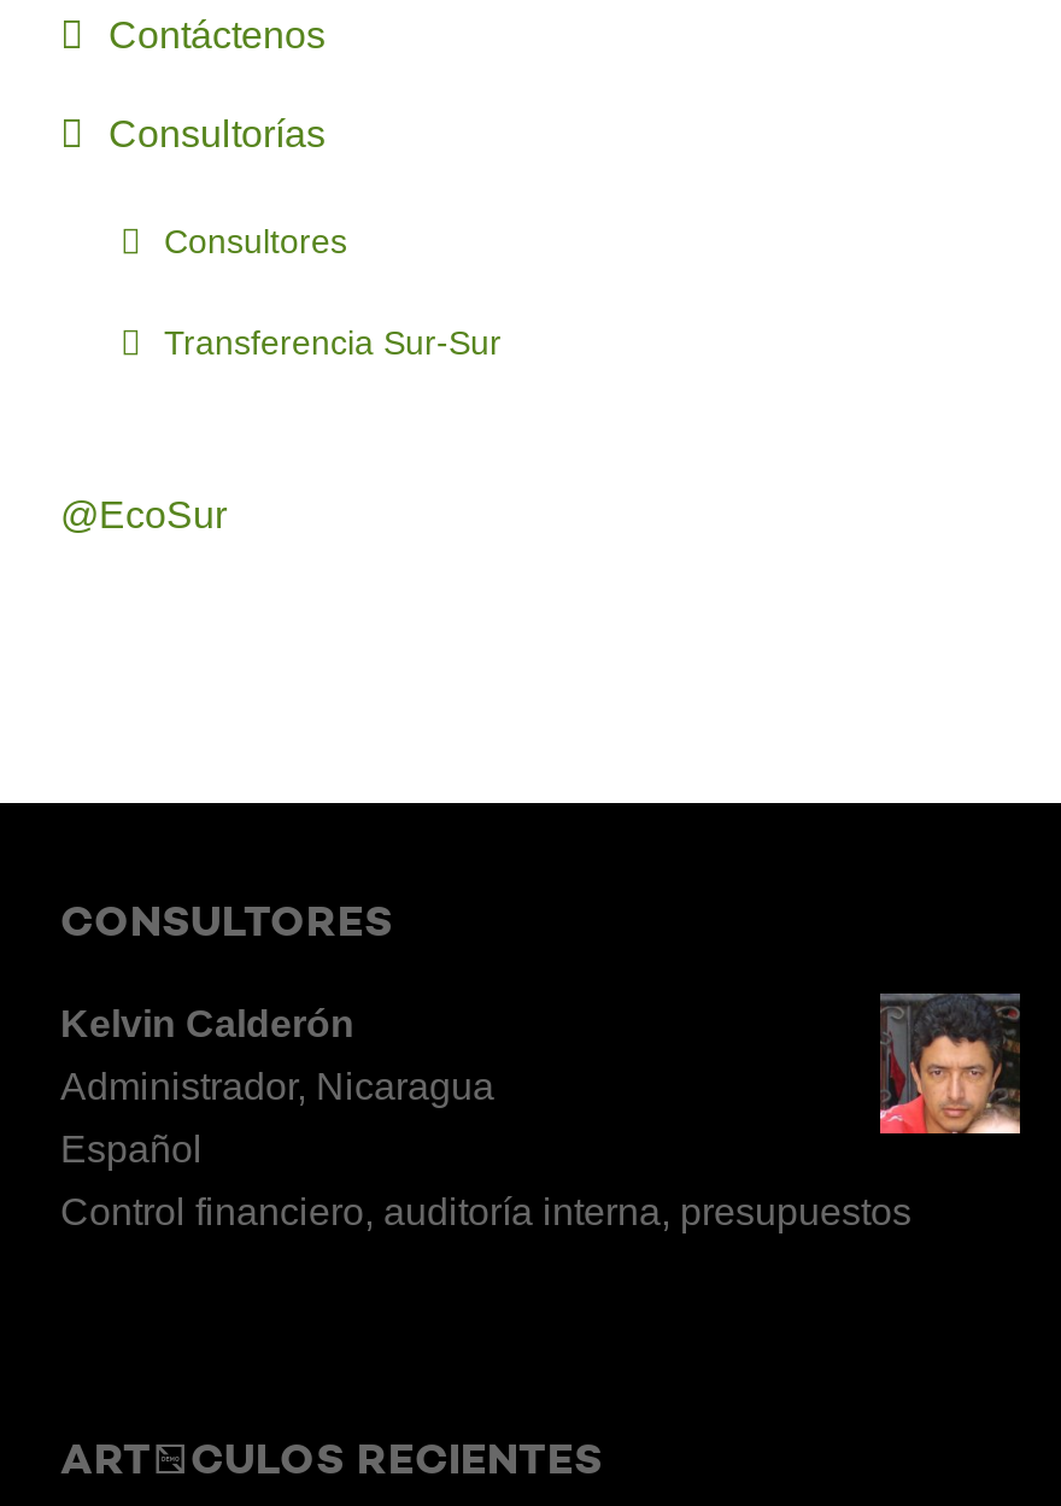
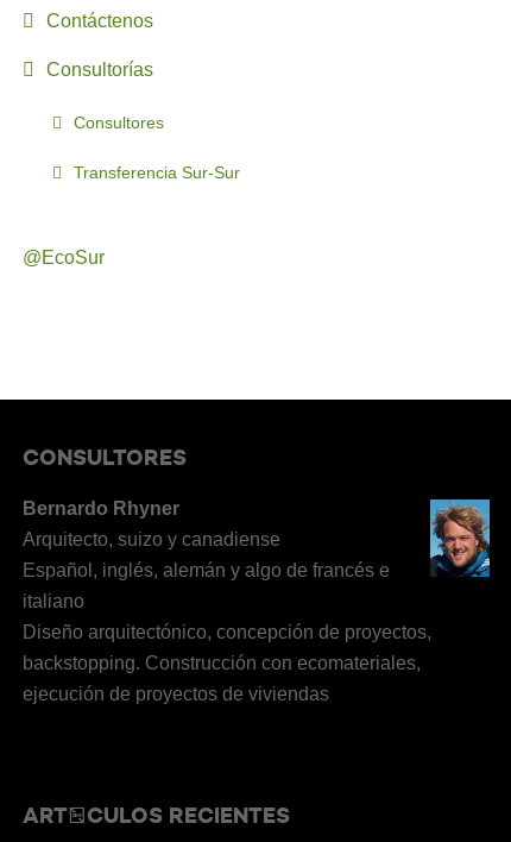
[60,991,1022,1232] [image] | Kelvin Calderón | Administrador, Nicaragua | Español | Control financiero, auditoría interna, presupuestos -> [23,498,491,704] [image] | Bernardo Rhyner | Arquitecto, suizo y canadiense | Español, inglés, alemán y algo de francés e | italiano | Diseño arquitectónico, concepción de proyectos, | backstopping. Construcción con ecomateriales, | ejecución de proyectos de viviendas

